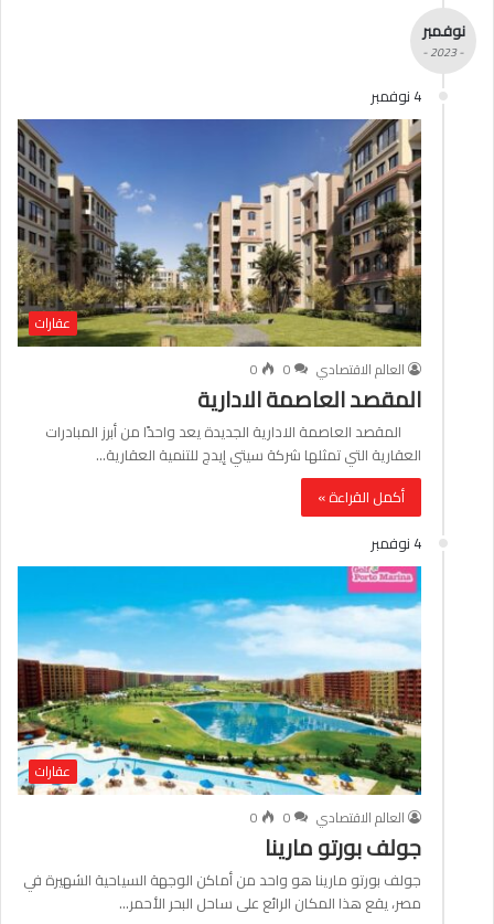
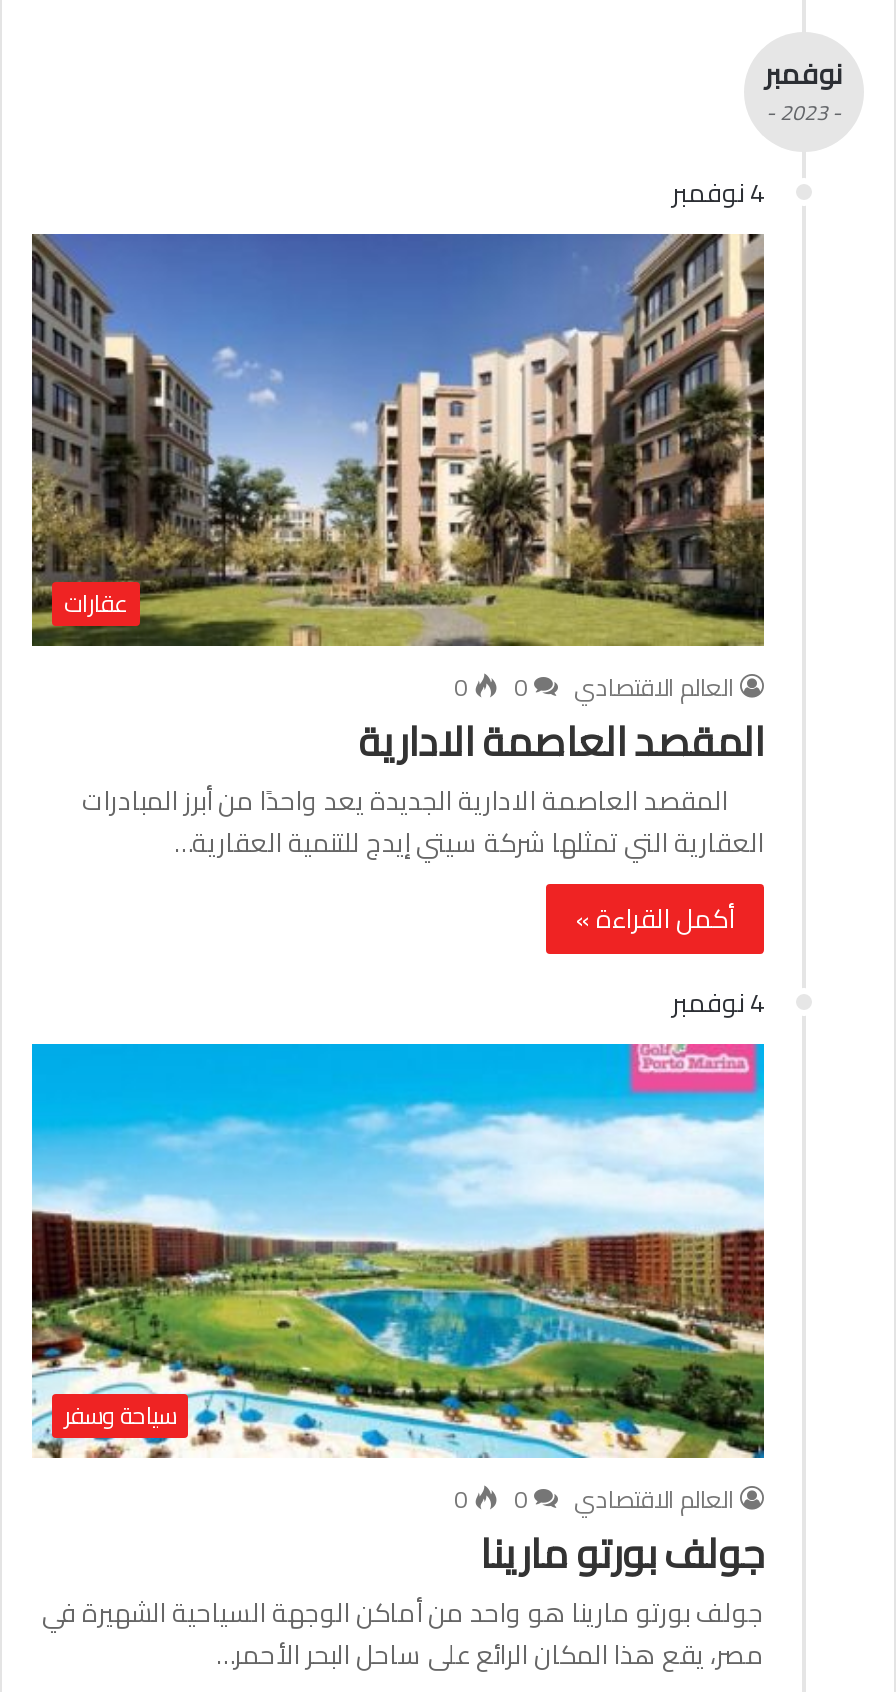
[35,758,71,783] عقارات -> [64,1391,176,1437] سياحة وسفر

